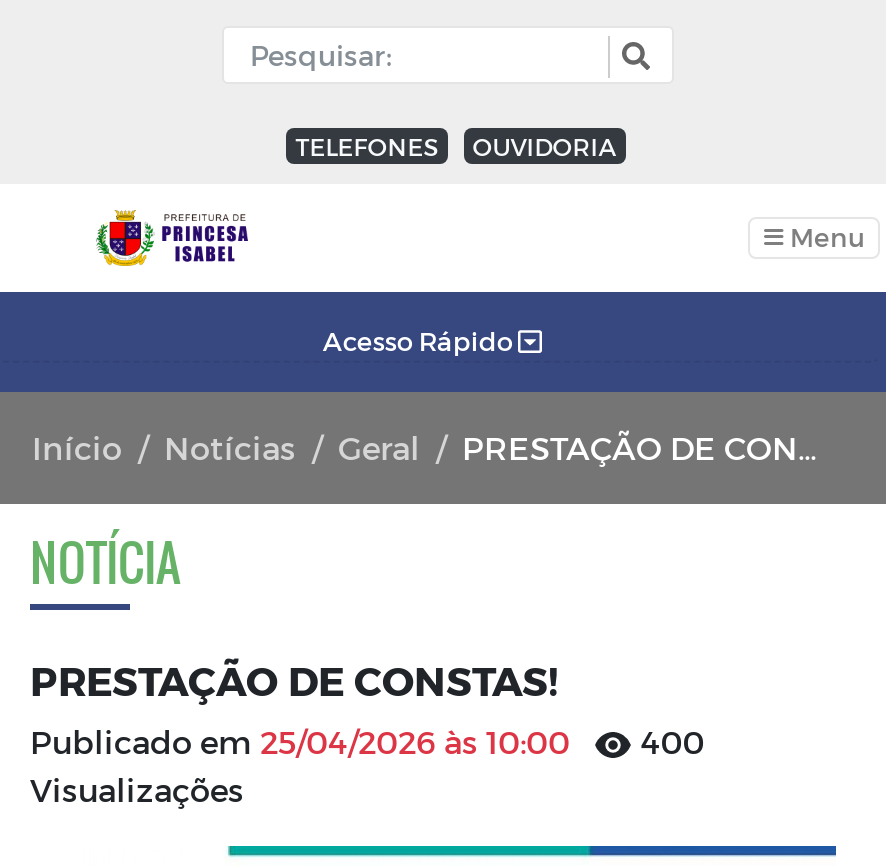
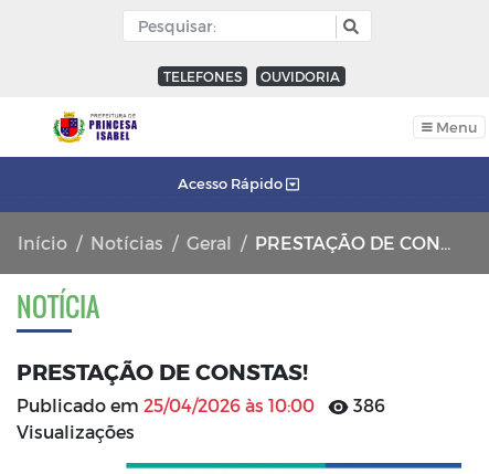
[30,722,704,760] Publicado em 25/04/2026 às 10:00 400 -> [17,394,385,415] Publicado em 25/04/2026 às 10:00 386

